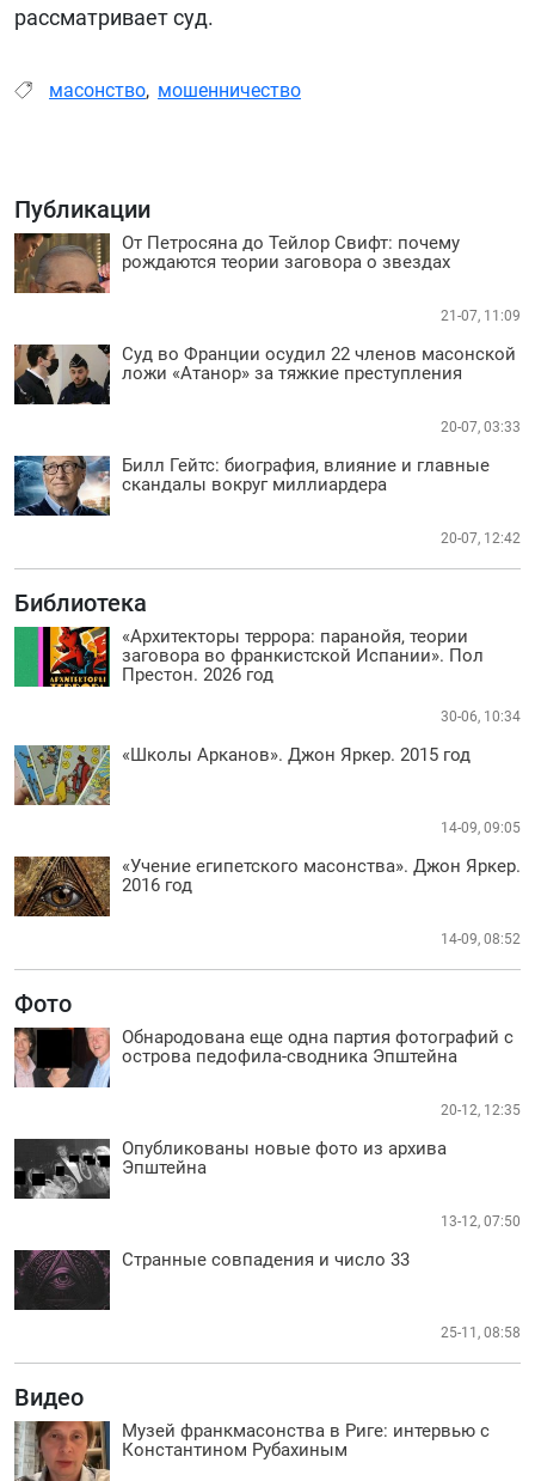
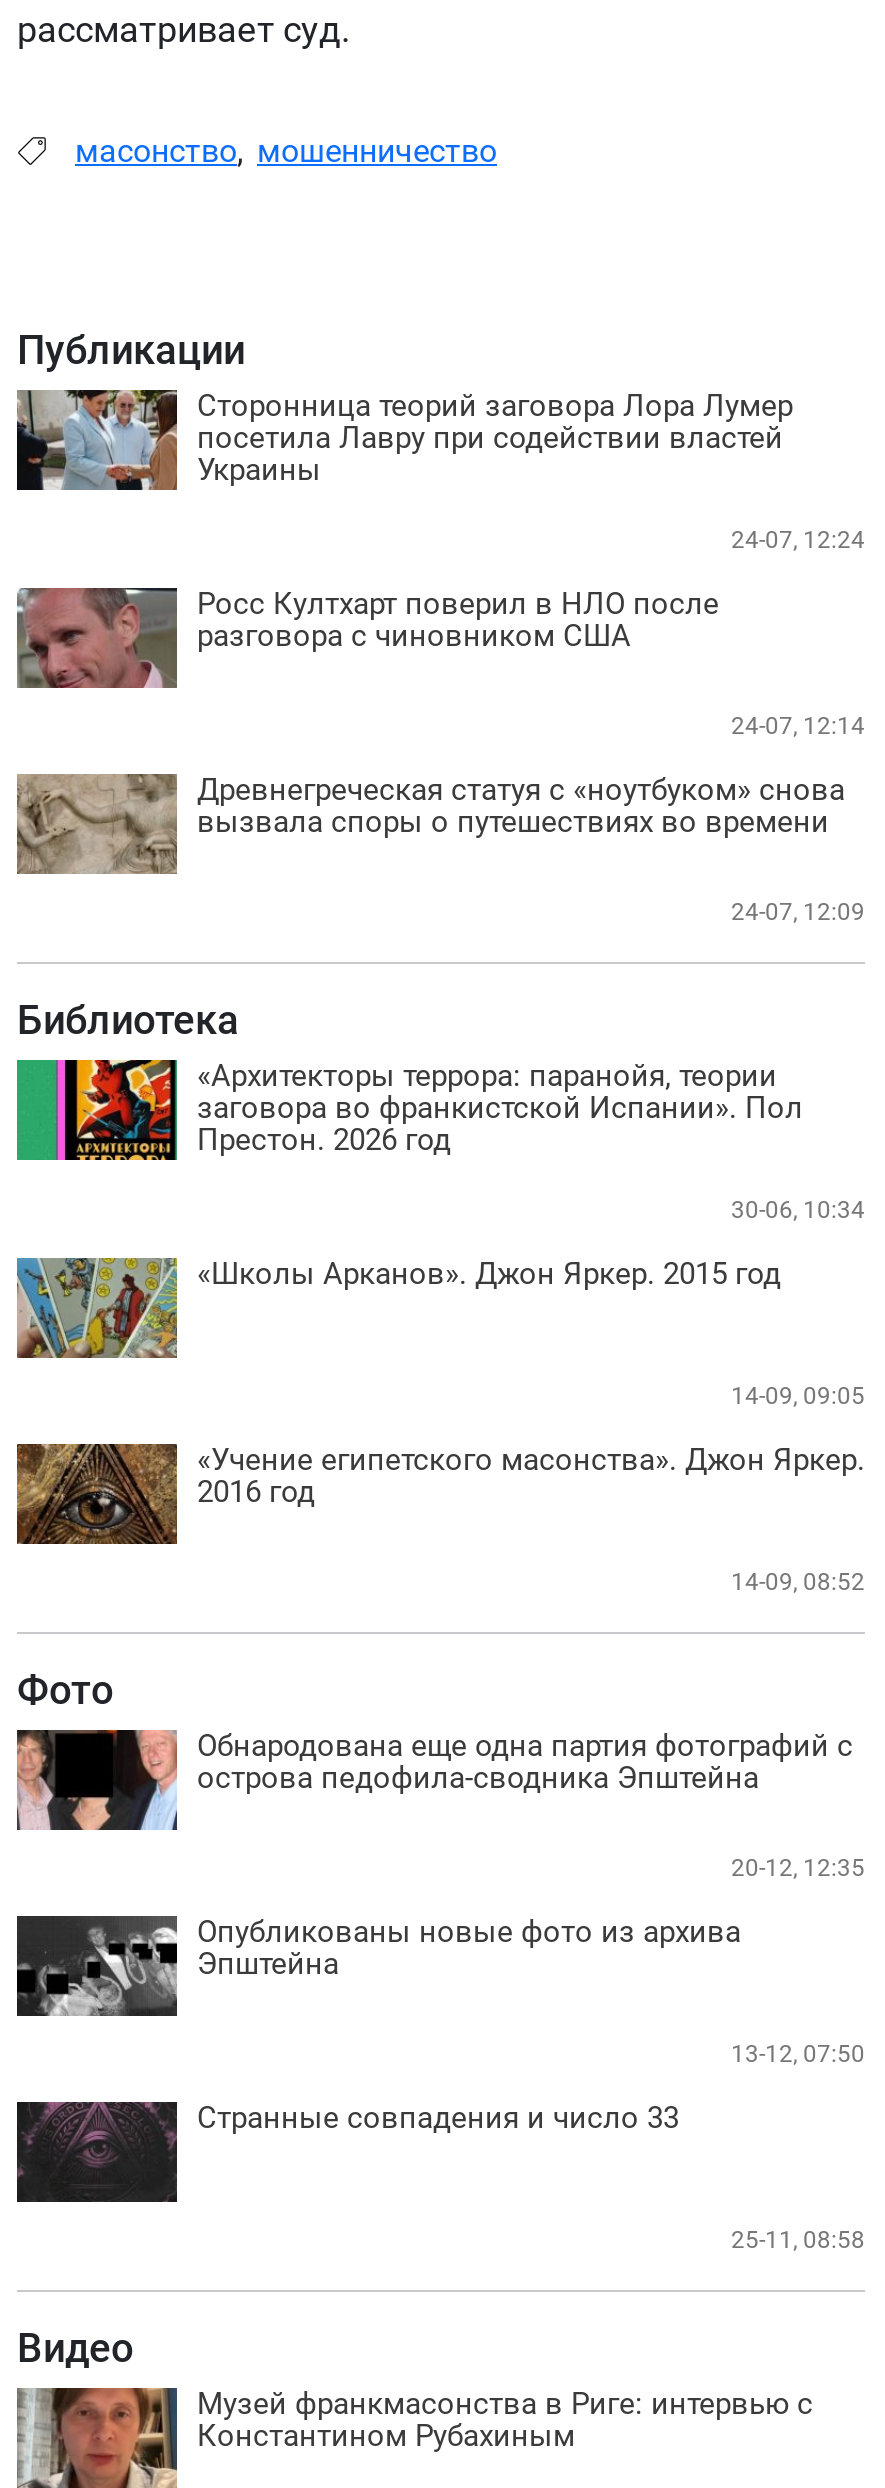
[13,232,460,294] [image] | От Петросяна до Тейлор Свифт: почему | рождаются теории заговора о звездах -> [15,388,793,492] [image] | Сторонница теорий заговора Лора Лумер | посетила Лавру при содействии властей | Украины
[441,307,521,324] 21-07, 11:09 -> [731,526,865,554] 24-07, 12:24
[13,343,516,406] [image] | Суд во Франции осудил 22 членов масонской | ложи «Атанор» за тяжкие преступления -> [15,586,719,690] [image] | Росс Култхарт поверил в НЛО после | разговора с чиновником США
[441,419,521,435] 20-07, 03:33 -> [731,712,865,740] 24-07, 12:14
[13,454,490,517] [image] | Билл Гейтс: биография, влияние и главные | скандалы вокруг миллиардера -> [15,772,845,876] [image] | Древнегреческая статуя с «ноутбуком» снова | вызвала споры о путешествиях во времени
[441,530,521,547] 20-07, 12:42 -> [731,898,865,926] 24-07, 12:09

